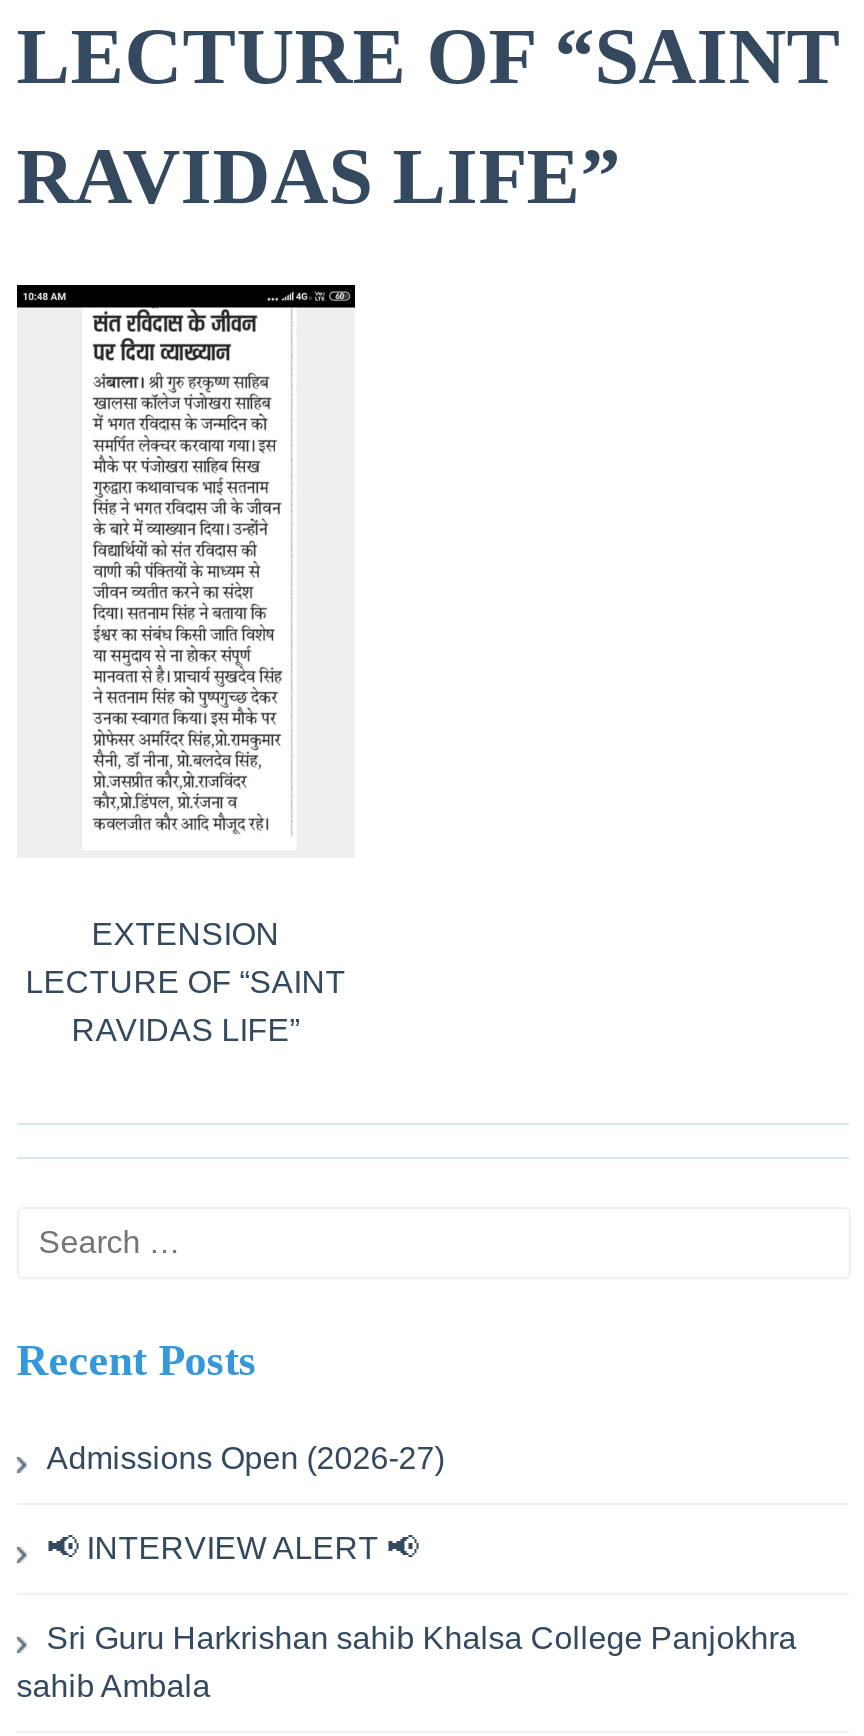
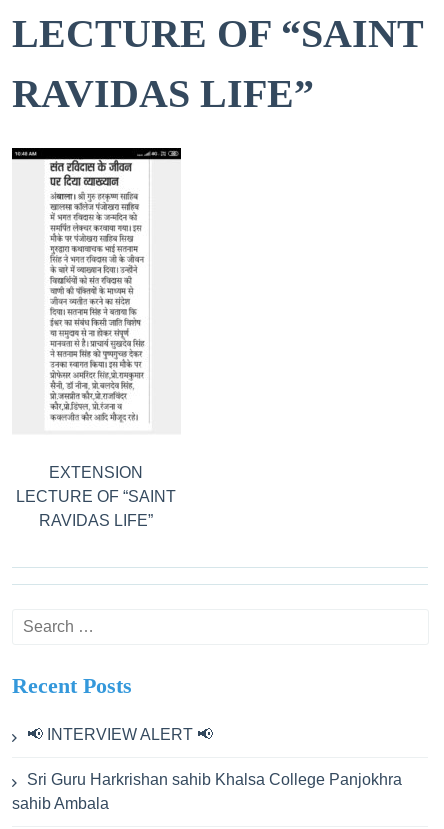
[46,1442,444,1476] Admissions Open (2026-27) -> none

